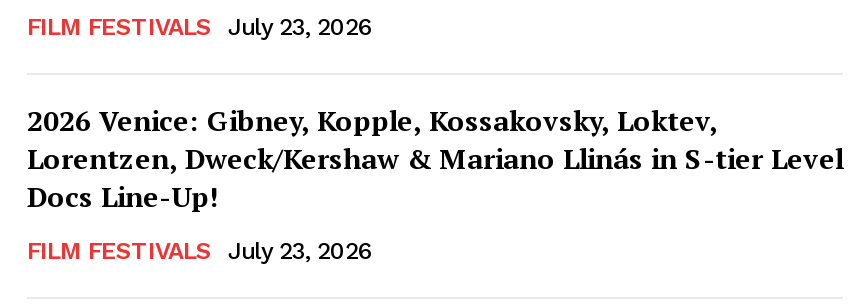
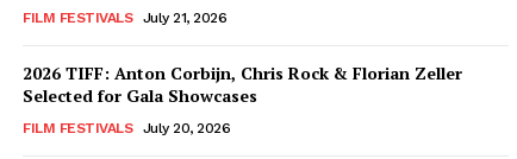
[27,13,373,41] FILM FESTIVALS July 23, 2026 -> [23,10,226,26] FILM FESTIVALS July 21, 2026
[27,101,843,215] 2026 Venice: Gibney, Kopple, Kossakovsky, Loktev, | Lorentzen, Dweck/Kershaw & Mariano Llinás in S-tier Level | Docs Line-Up! -> [23,62,462,107] 2026 TIFF: Anton Corbijn, Chris Rock & Florian Zeller | Selected for Gala Showcases
[27,237,373,265] FILM FESTIVALS July 23, 2026 -> [23,120,230,137] FILM FESTIVALS July 20, 2026

